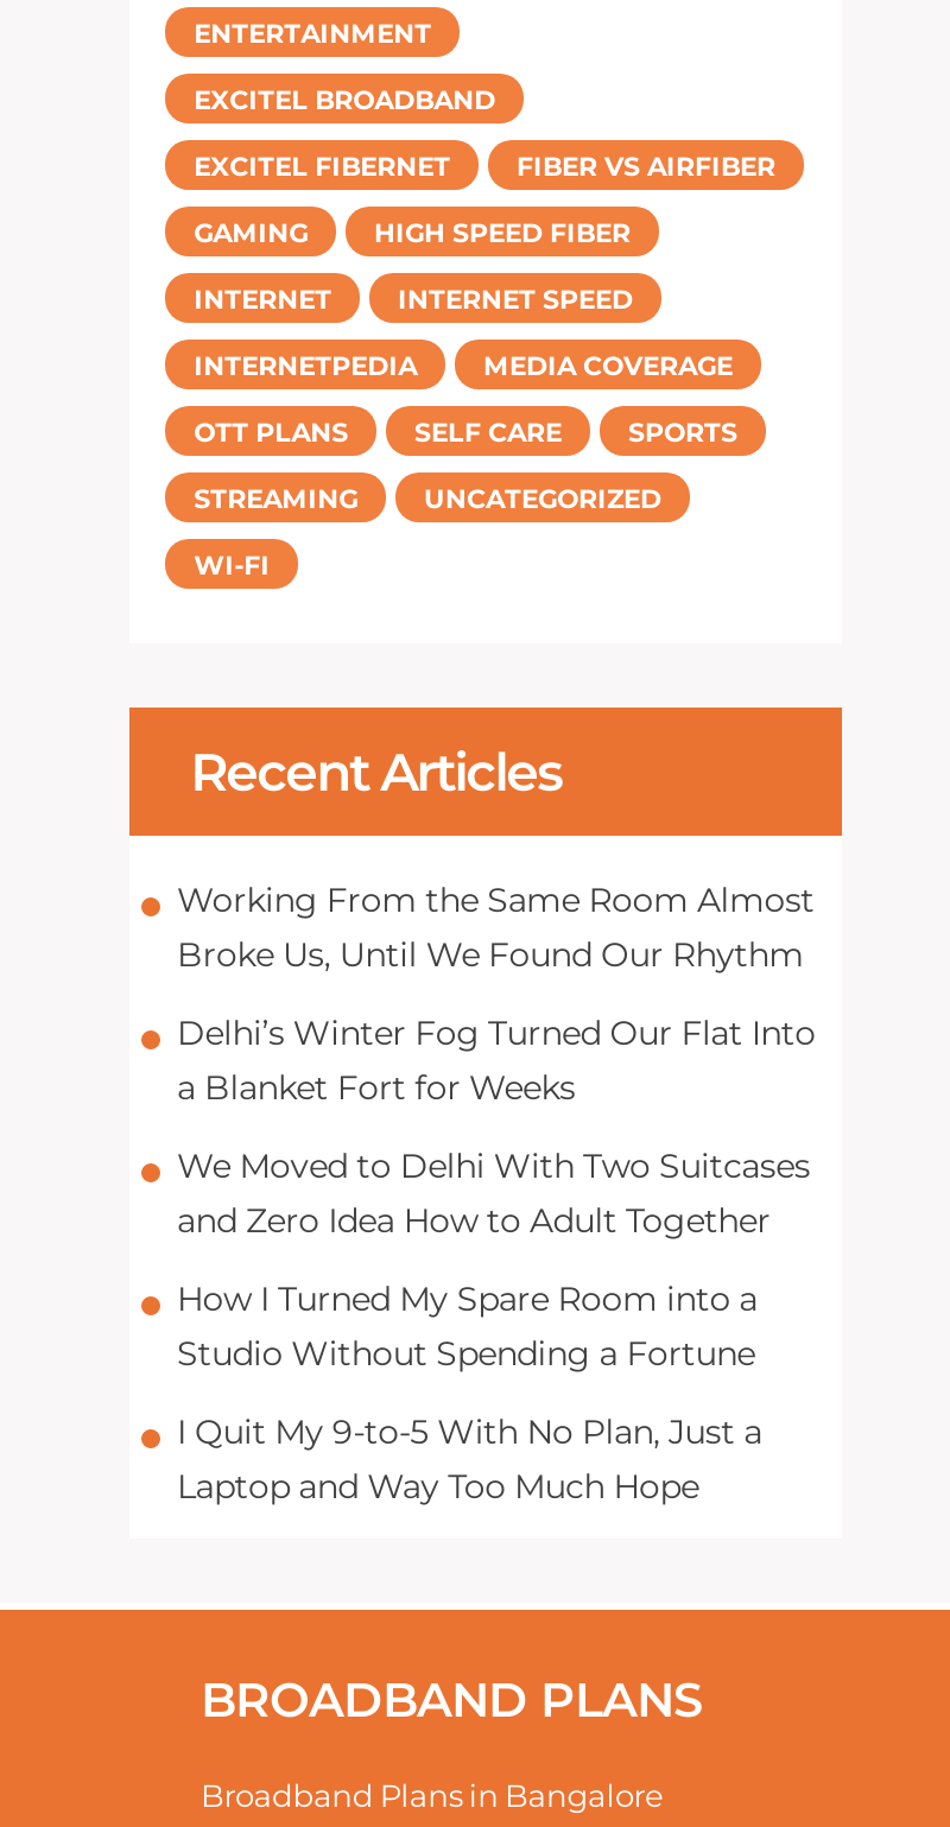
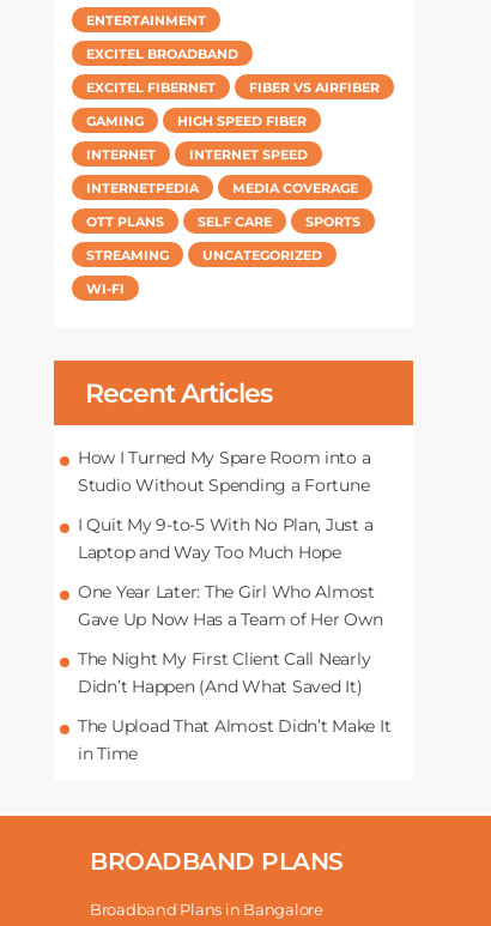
[177,877,816,1241] Working From the Same Room Almost | Broke Us, Until We Found Our Rhythm | Delhi’s Winter Fog Turned Our Flat Into | a Blanket Fort for Weeks | We Moved to Delhi With Two Suitcases | and Zero Idea How to Adult Together -> none
moved [177,1276,762,1506] -> [78,446,373,562]: How I Turned My Spare Room into a | Studio Without Spending a Fortune | I Quit My 9-to-5 With No Plan, Just a | Laptop and Way Too Much Hope
none -> [78,580,391,764] One Year Later: The Girl Who Almost | Gave Up Now Has a Team of Her Own | The Night My First Client Call Nearly | Didn’t Happen (And What Saved It) | The Upload That Almost Didn’t Make It | in Time

